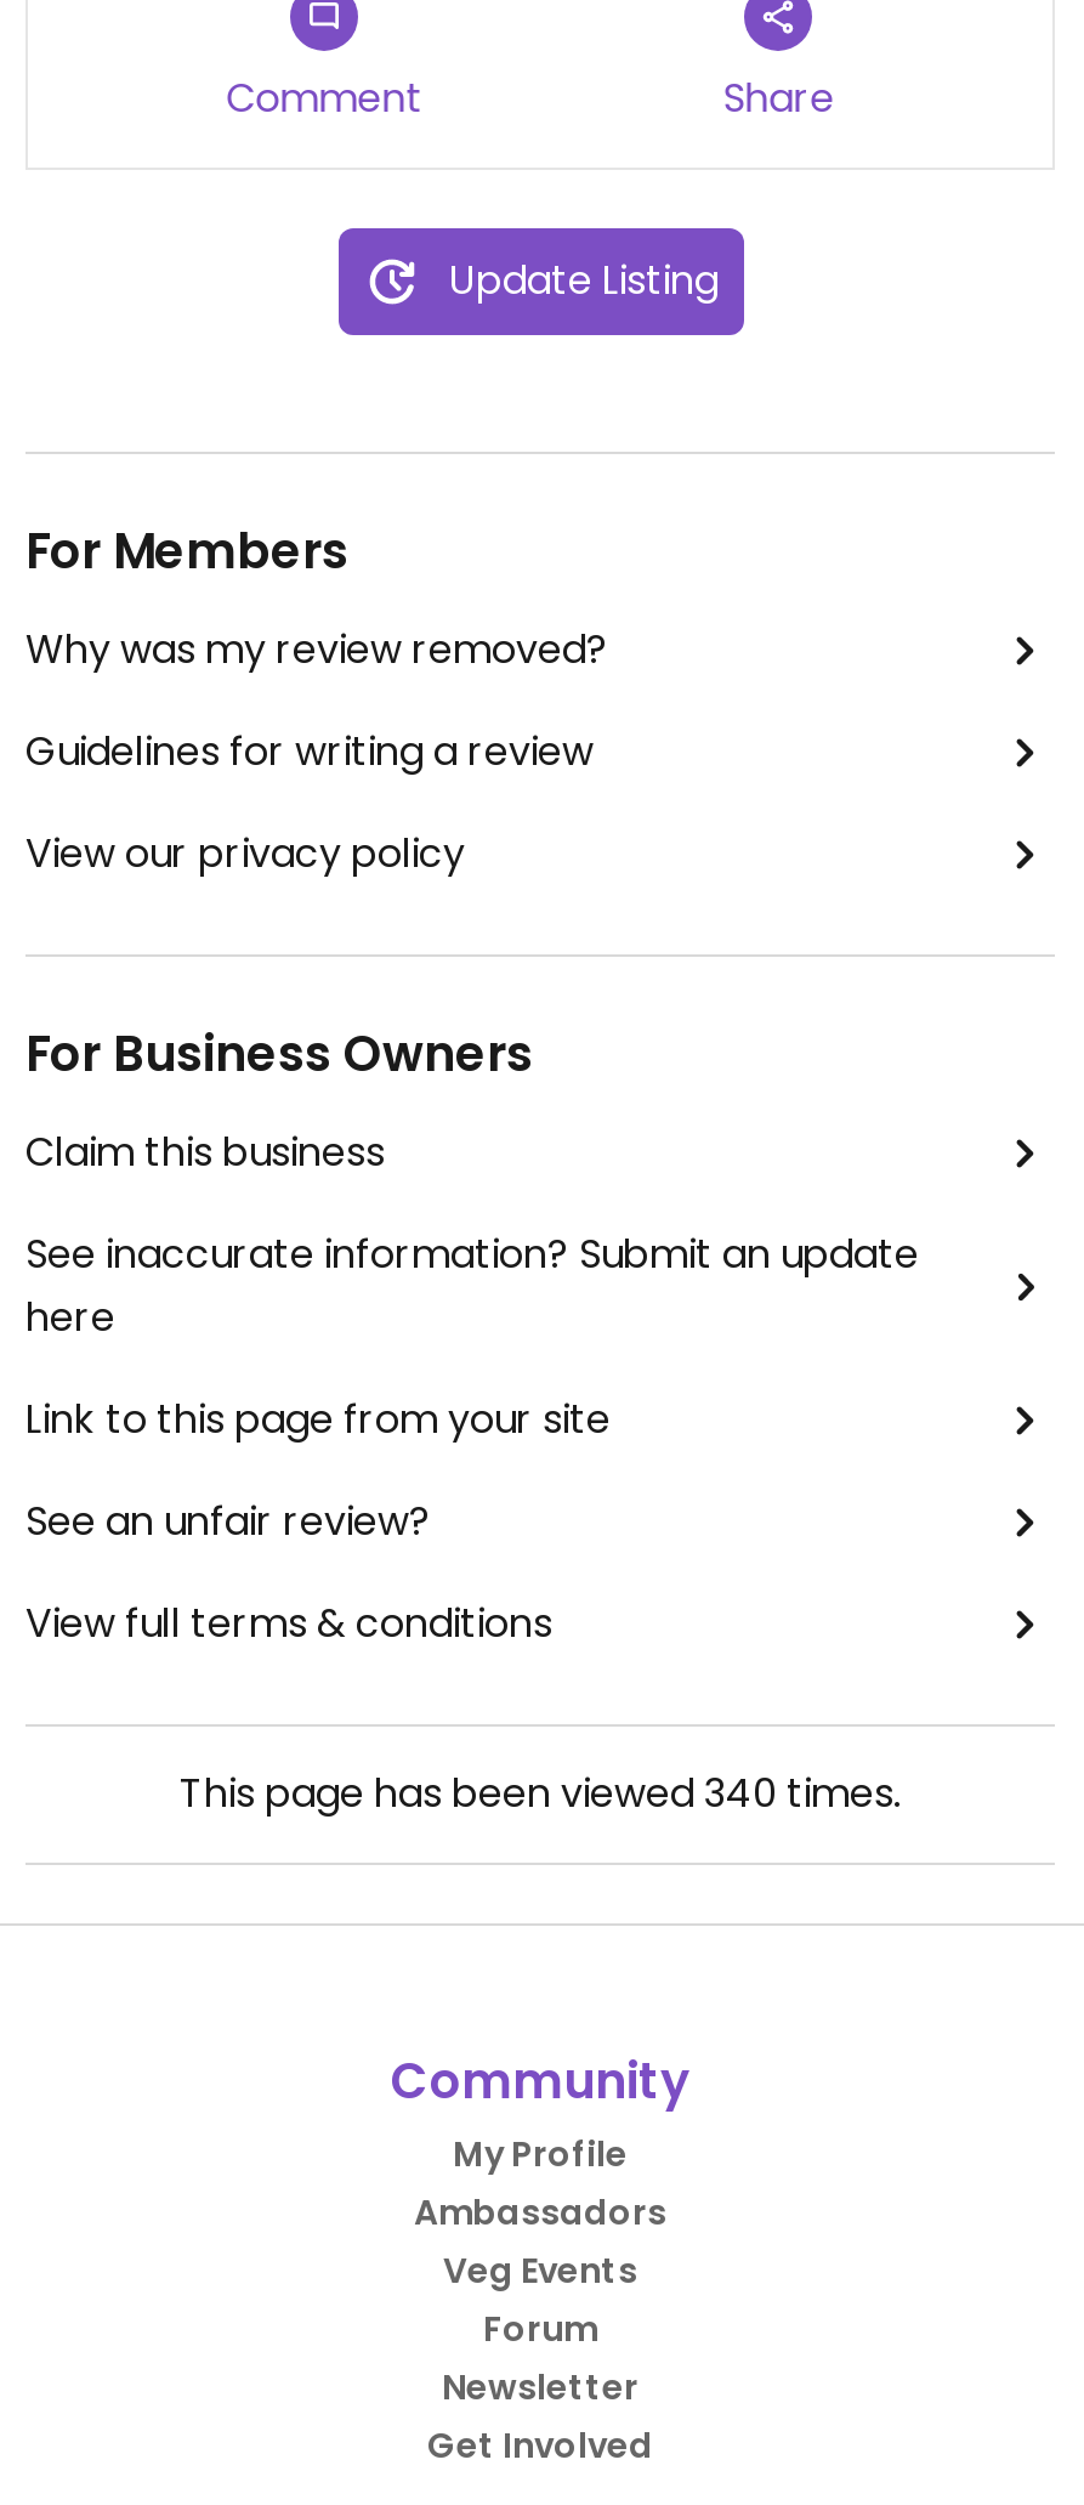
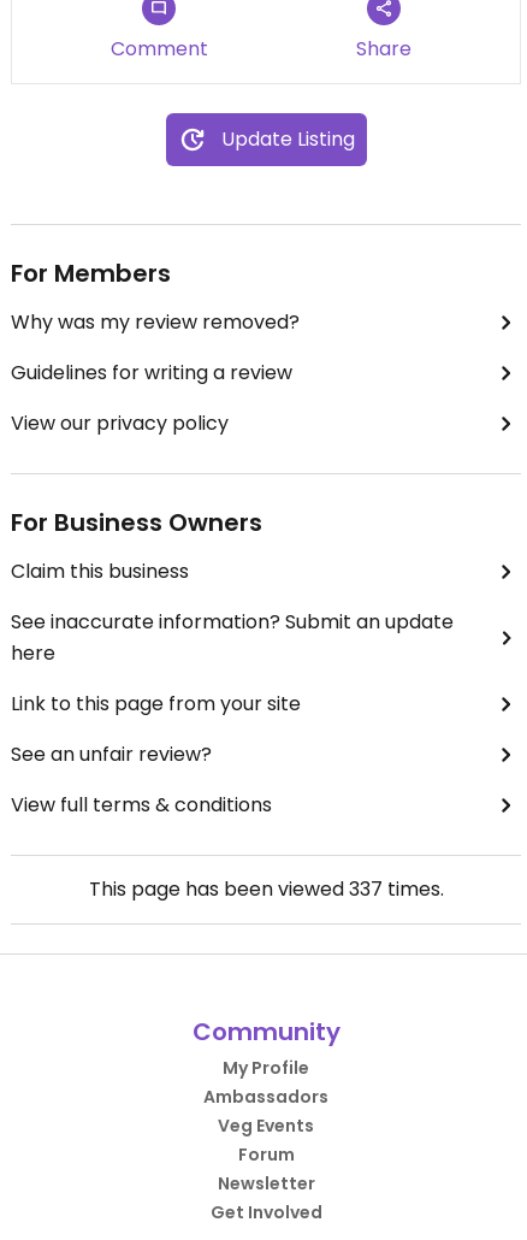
[180,1766,901,1822] This page has been viewed 340 times. -> [88,875,443,903] This page has been viewed 337 times.

